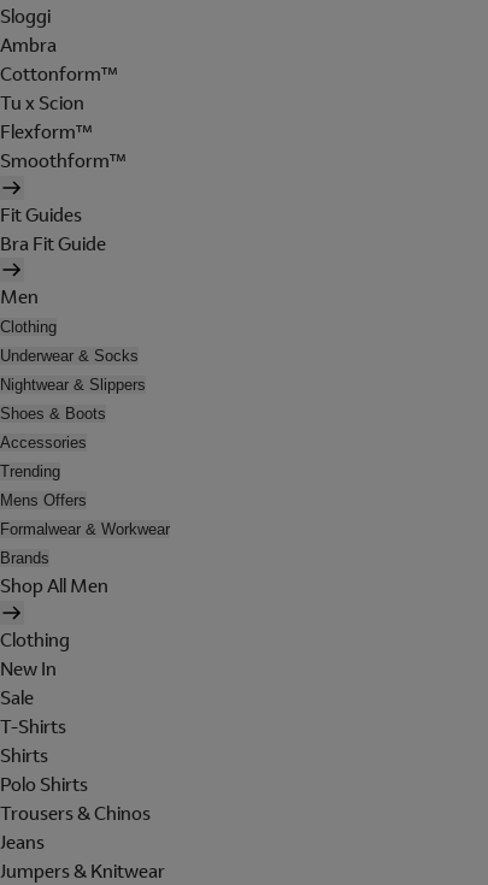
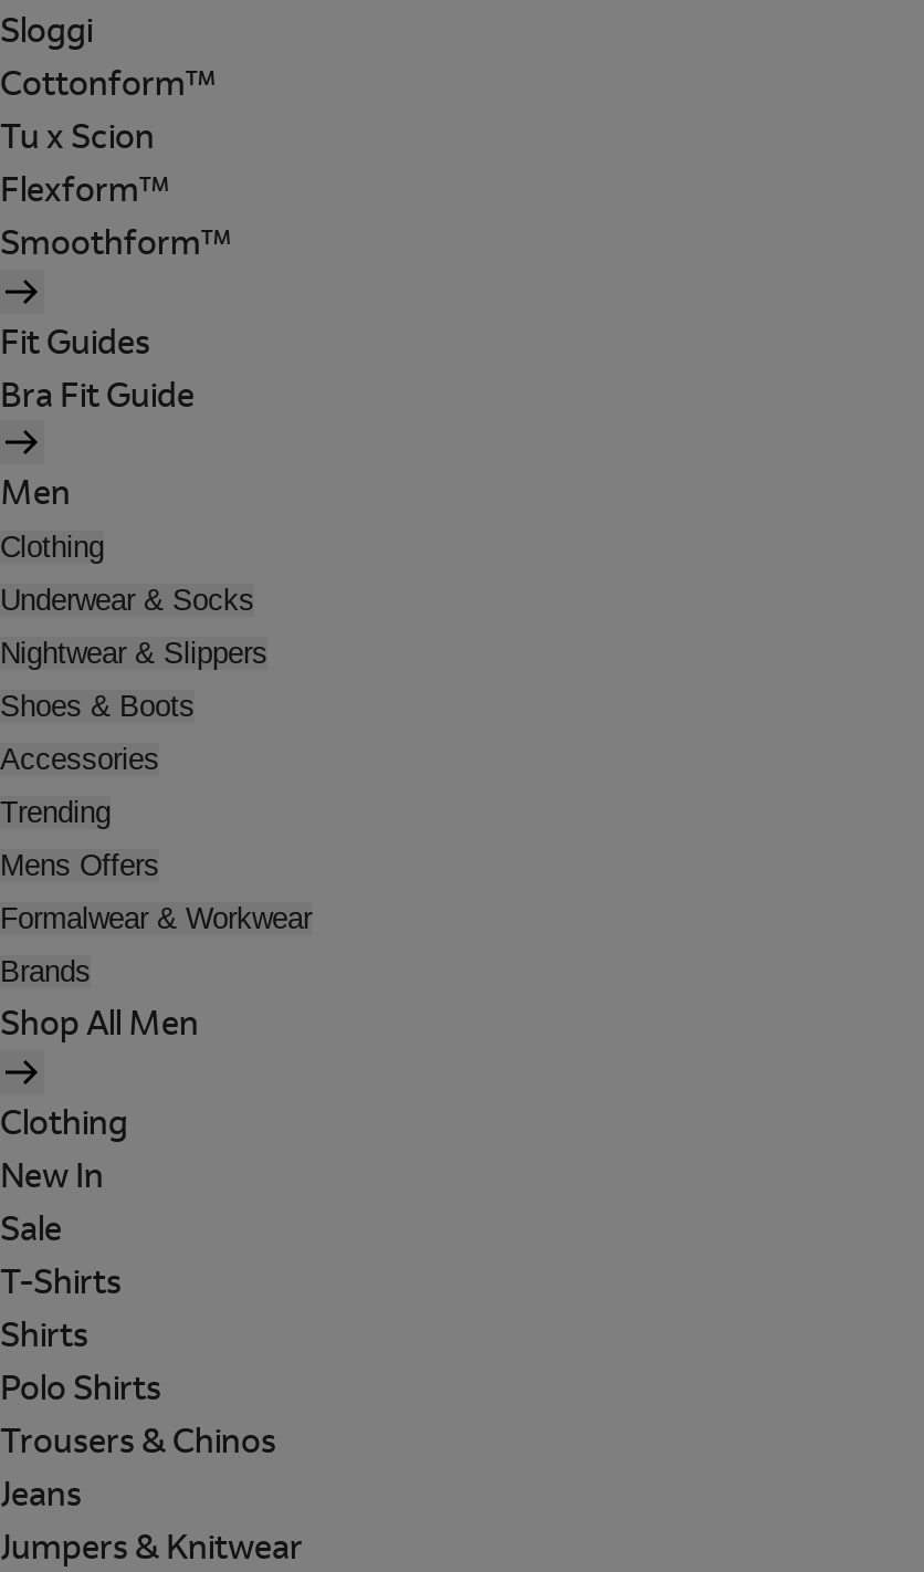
[0,33,57,57] Ambra -> none

